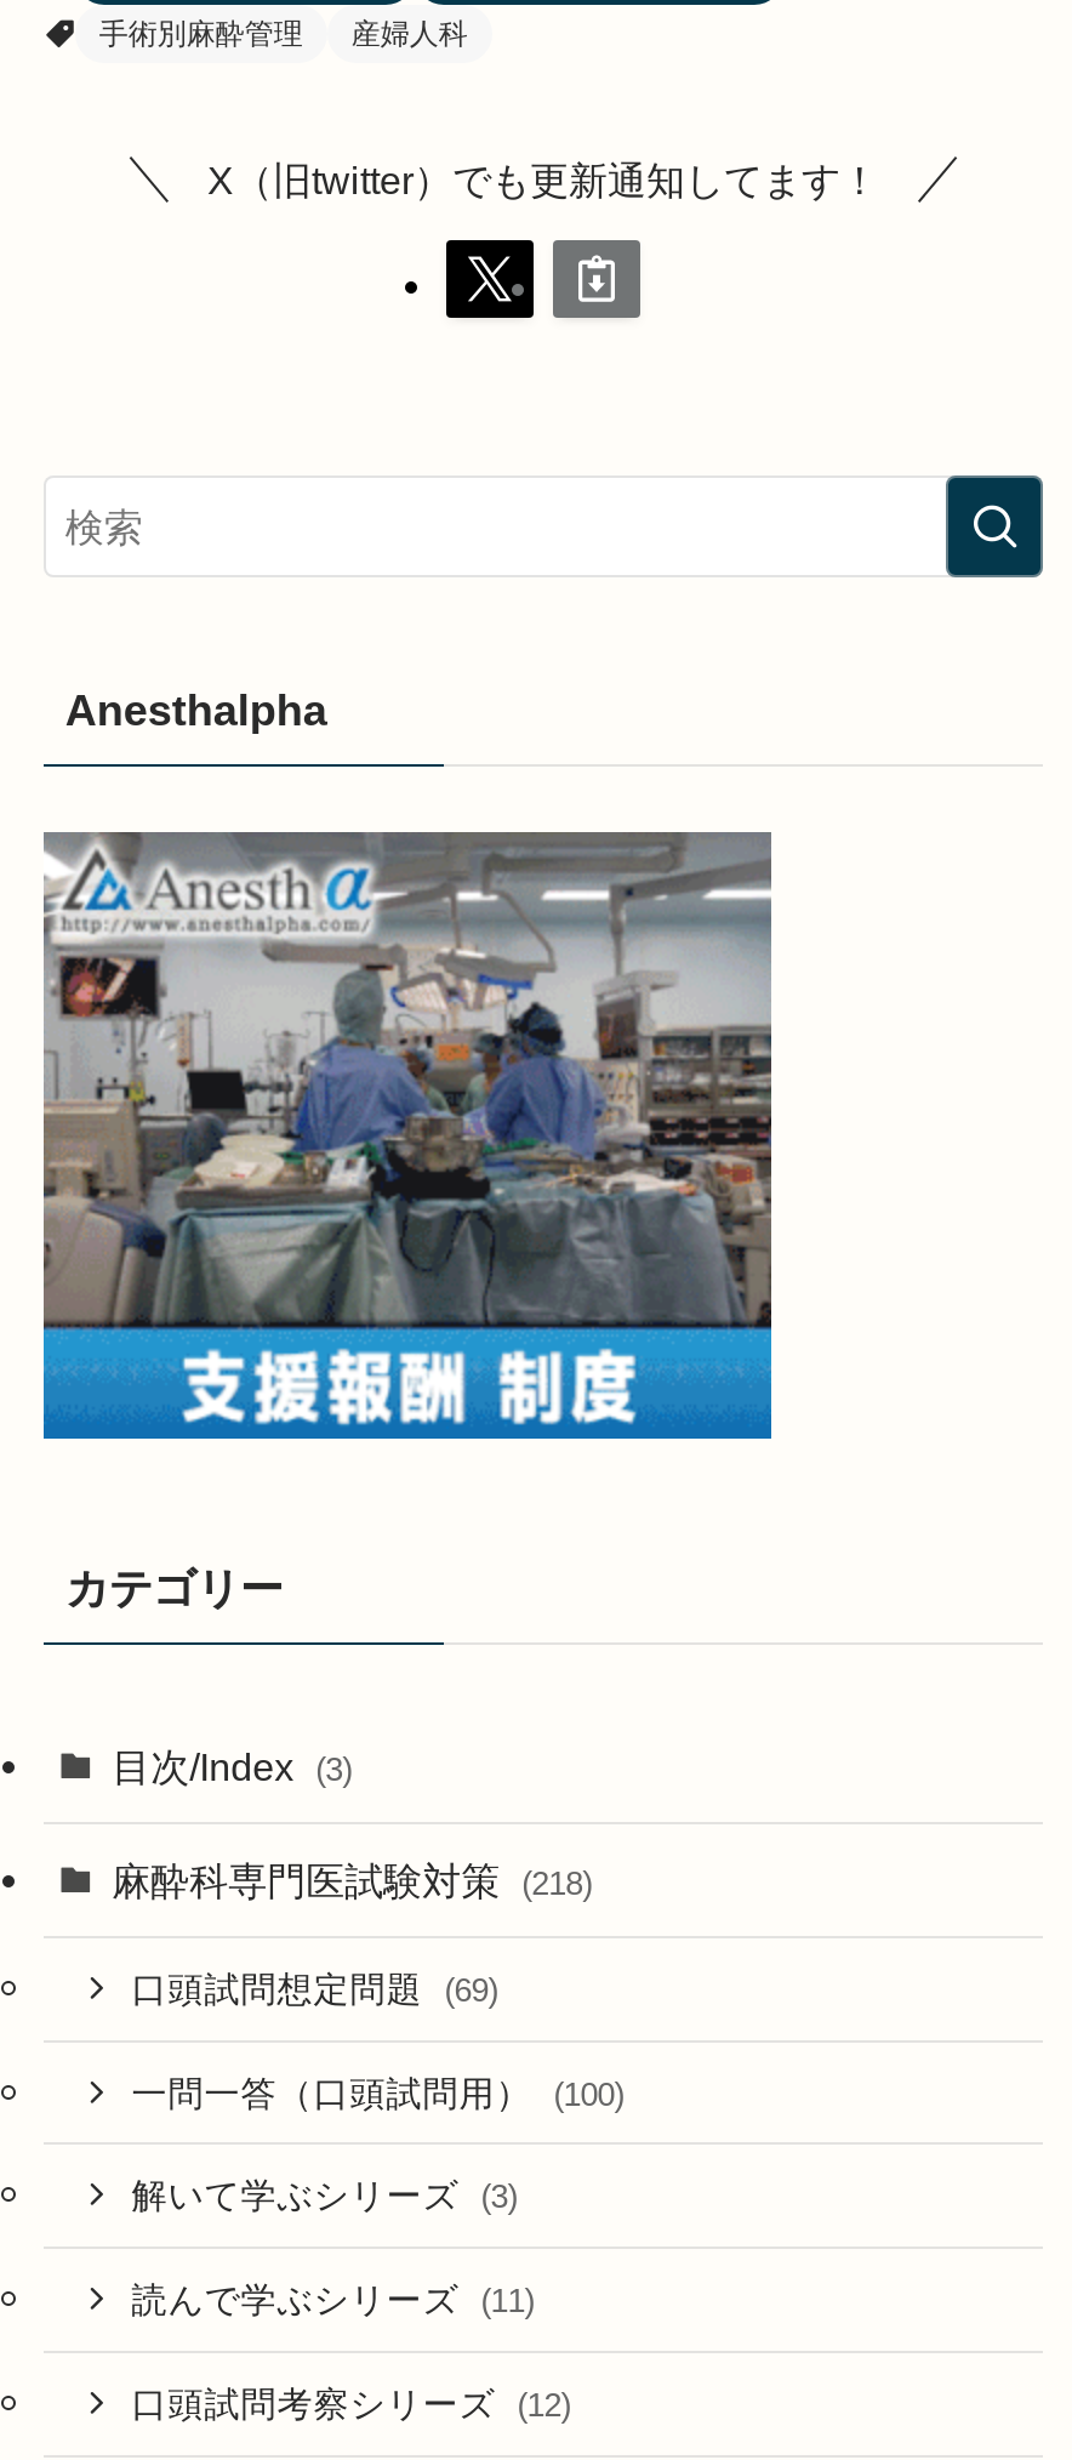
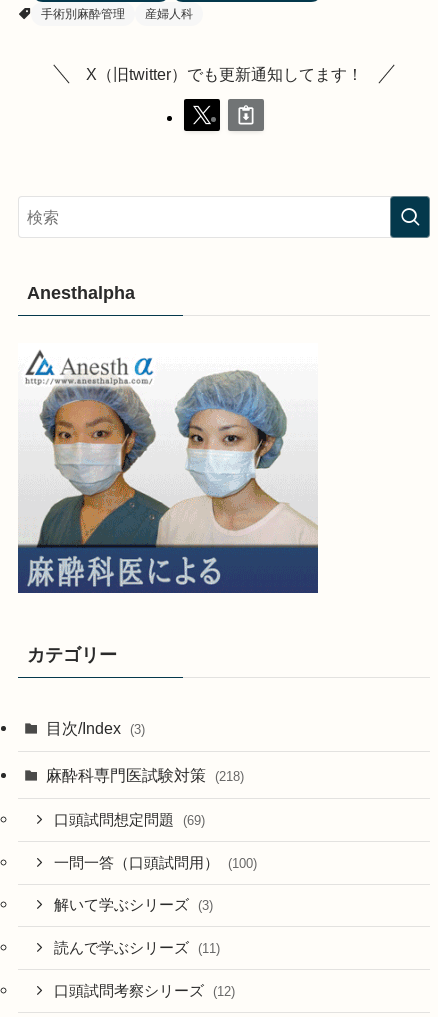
[41,830,774,1439] [image] -> [17,343,319,593] [image]

